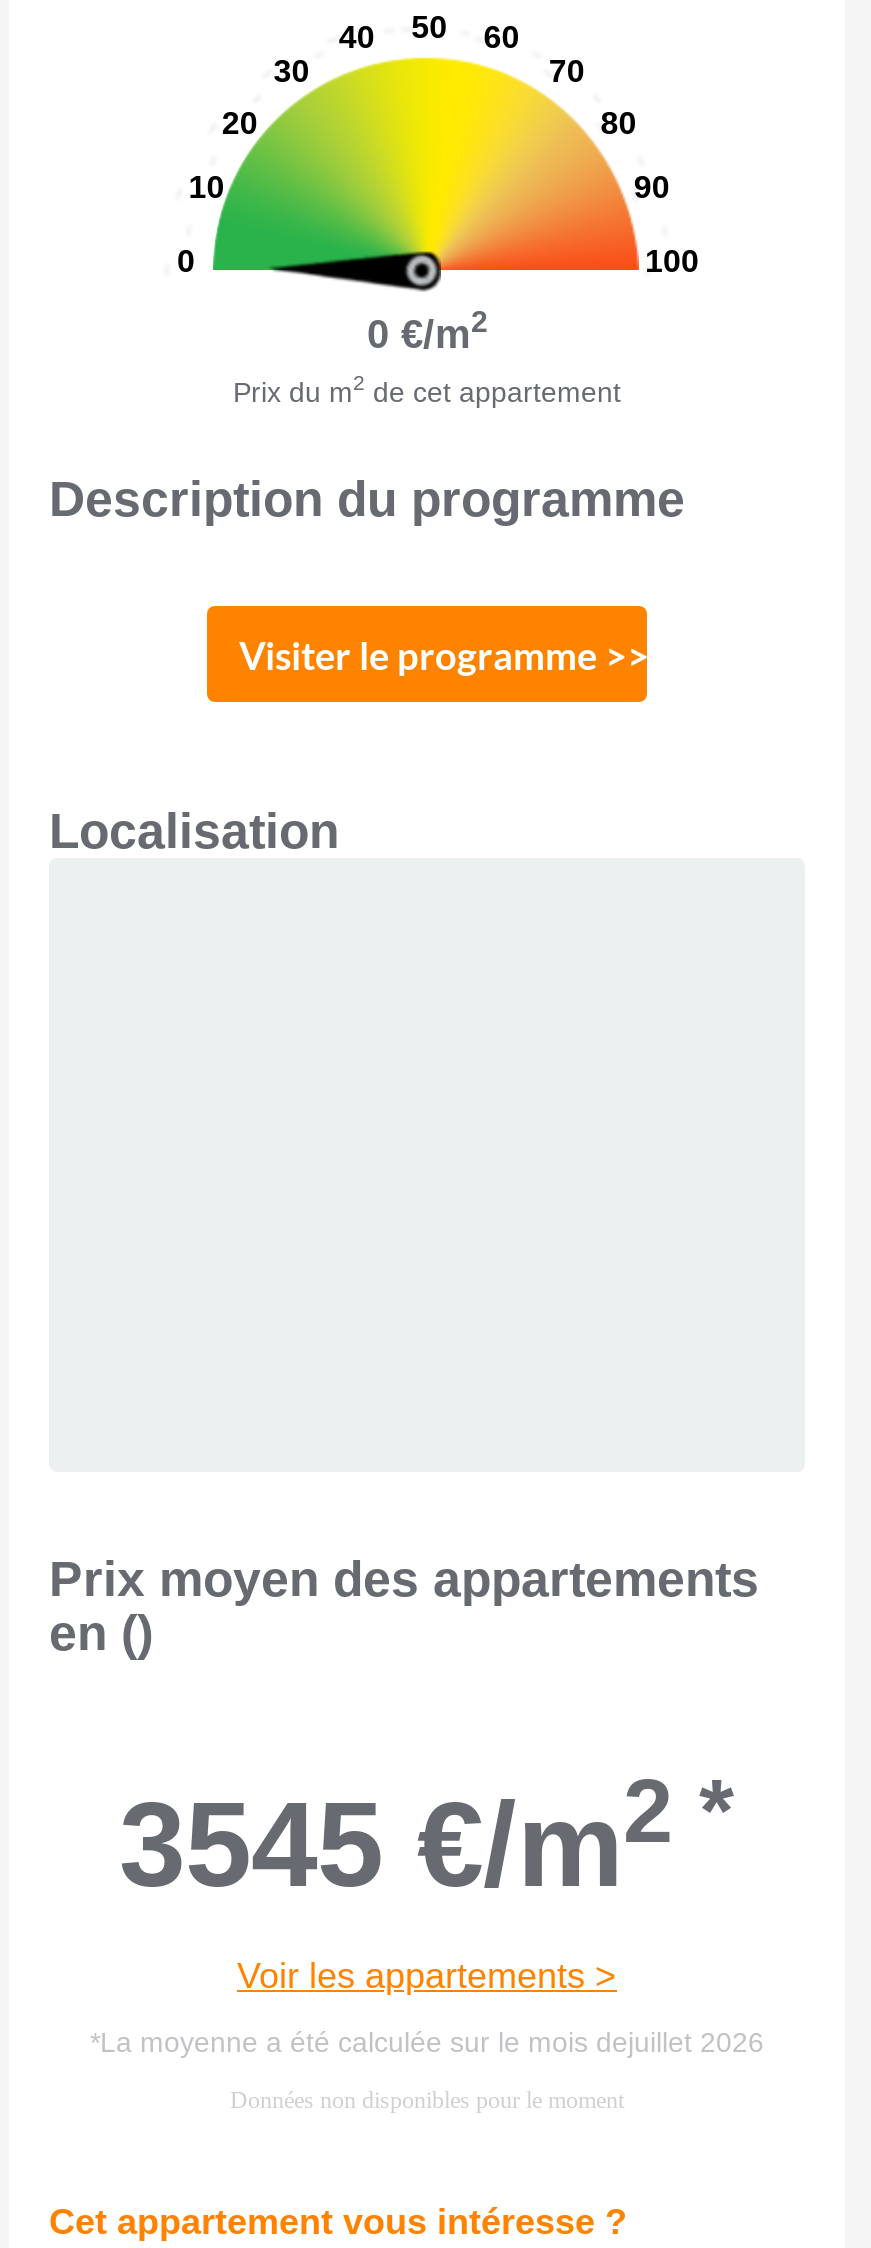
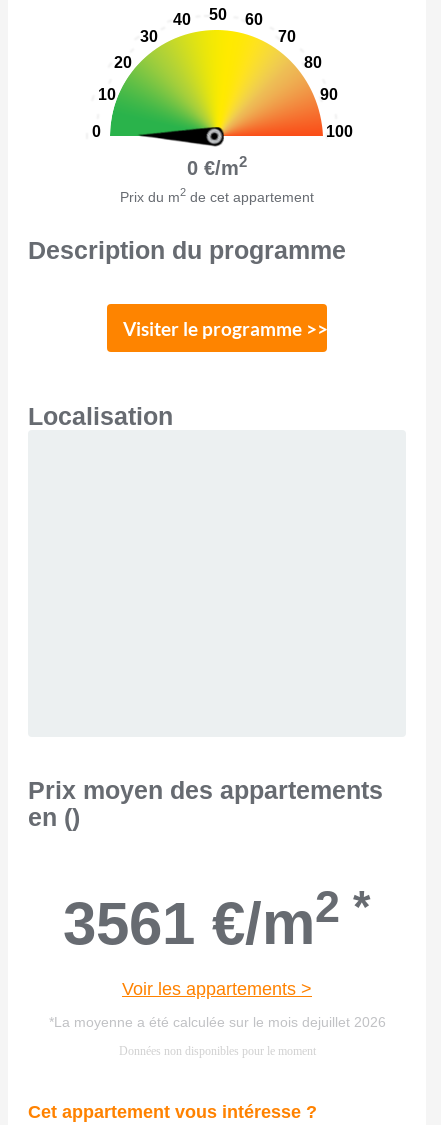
[119,1759,735,1912] 3545 €/m2 * -> [63,880,371,957] 3561 €/m2 *

